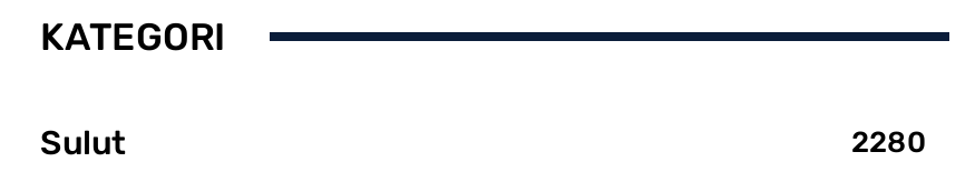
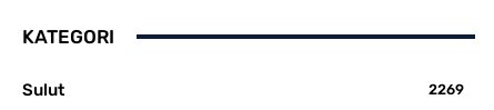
[851,125,927,158] 2280 -> [429,81,464,98] 2269

